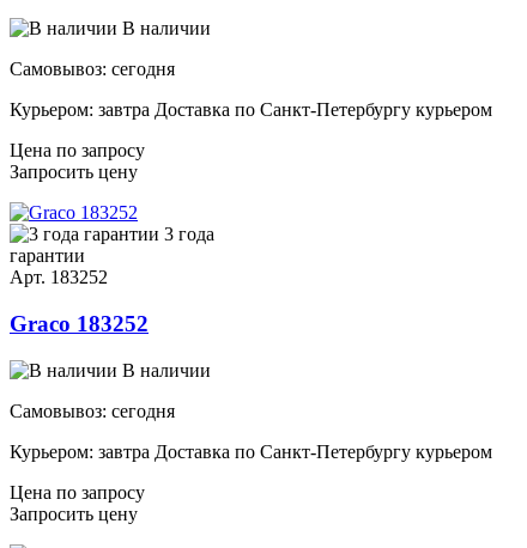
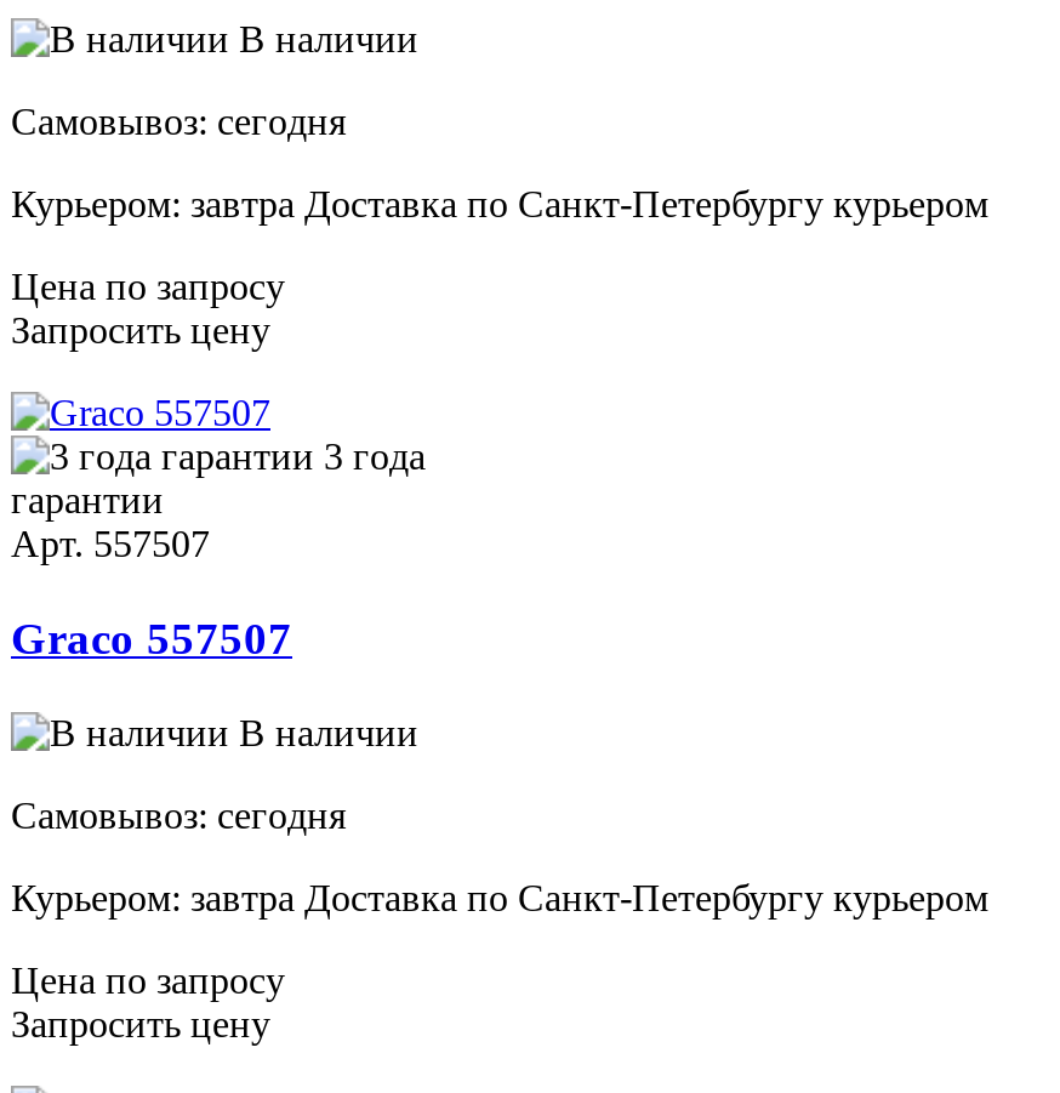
[10,267,108,288] Арт. 183252 -> [11,524,210,565] Арт. 557507
[10,311,149,336] Graco 183252 -> [11,613,292,664] Graco 557507

